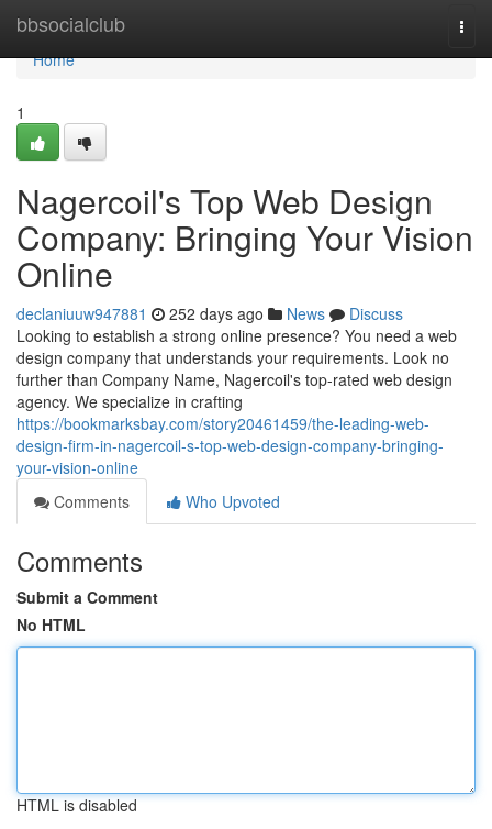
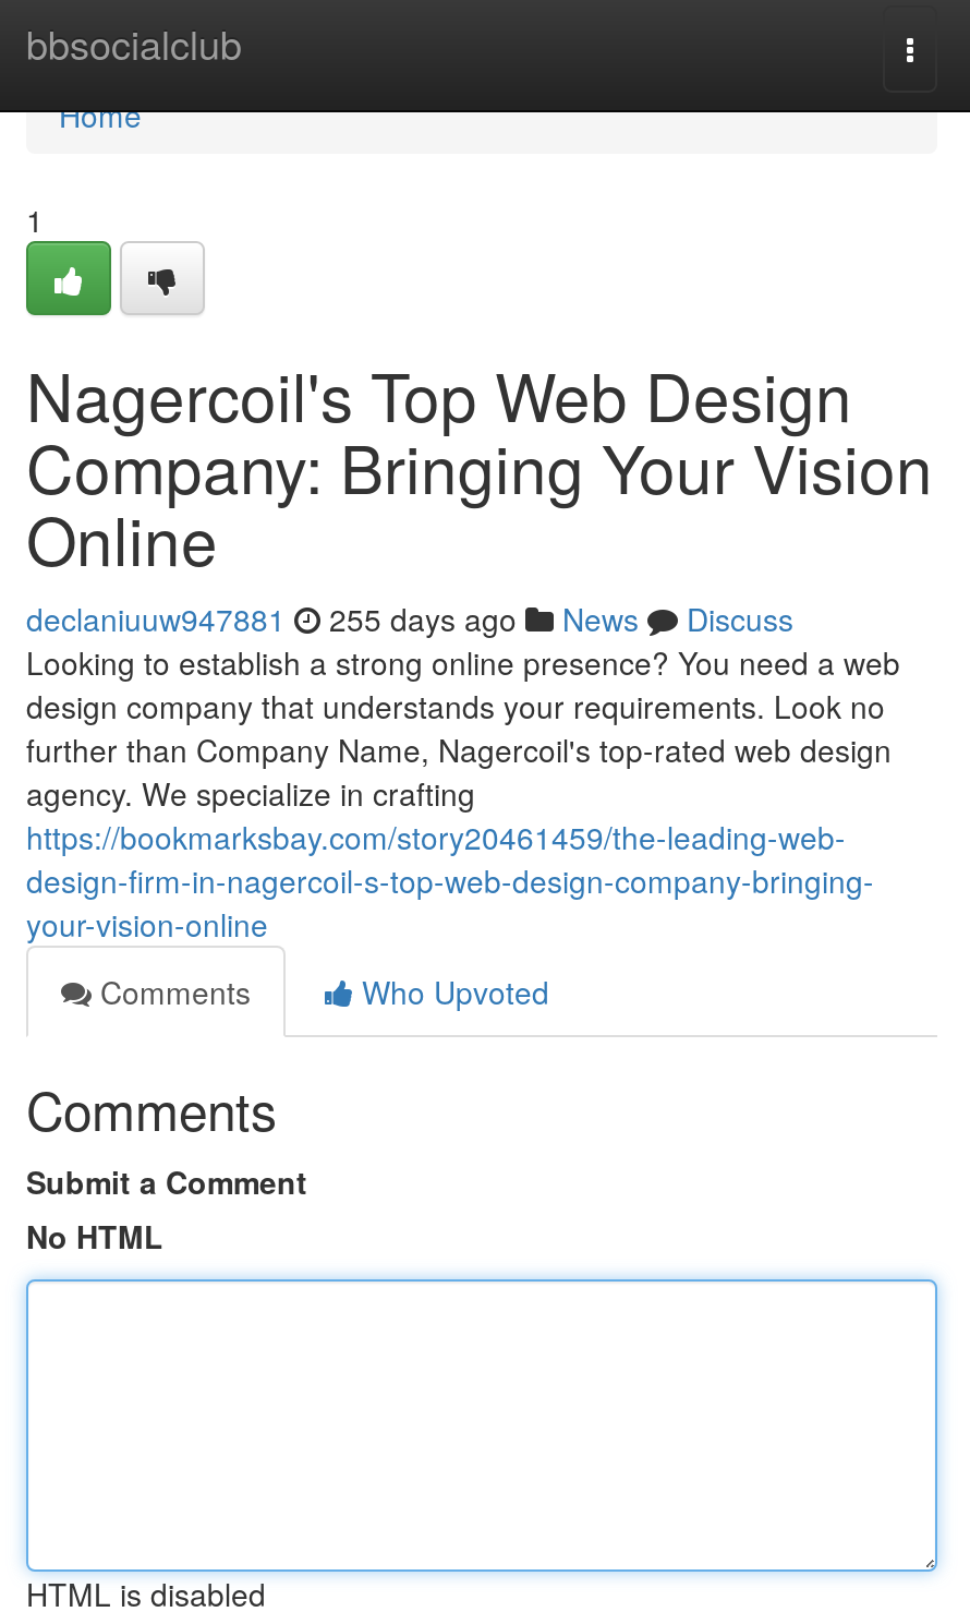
[16,302,403,324] declaniuuw947881 252 days ago News Discuss -> [26,597,793,640] declaniuuw947881 255 days ago News Discuss

